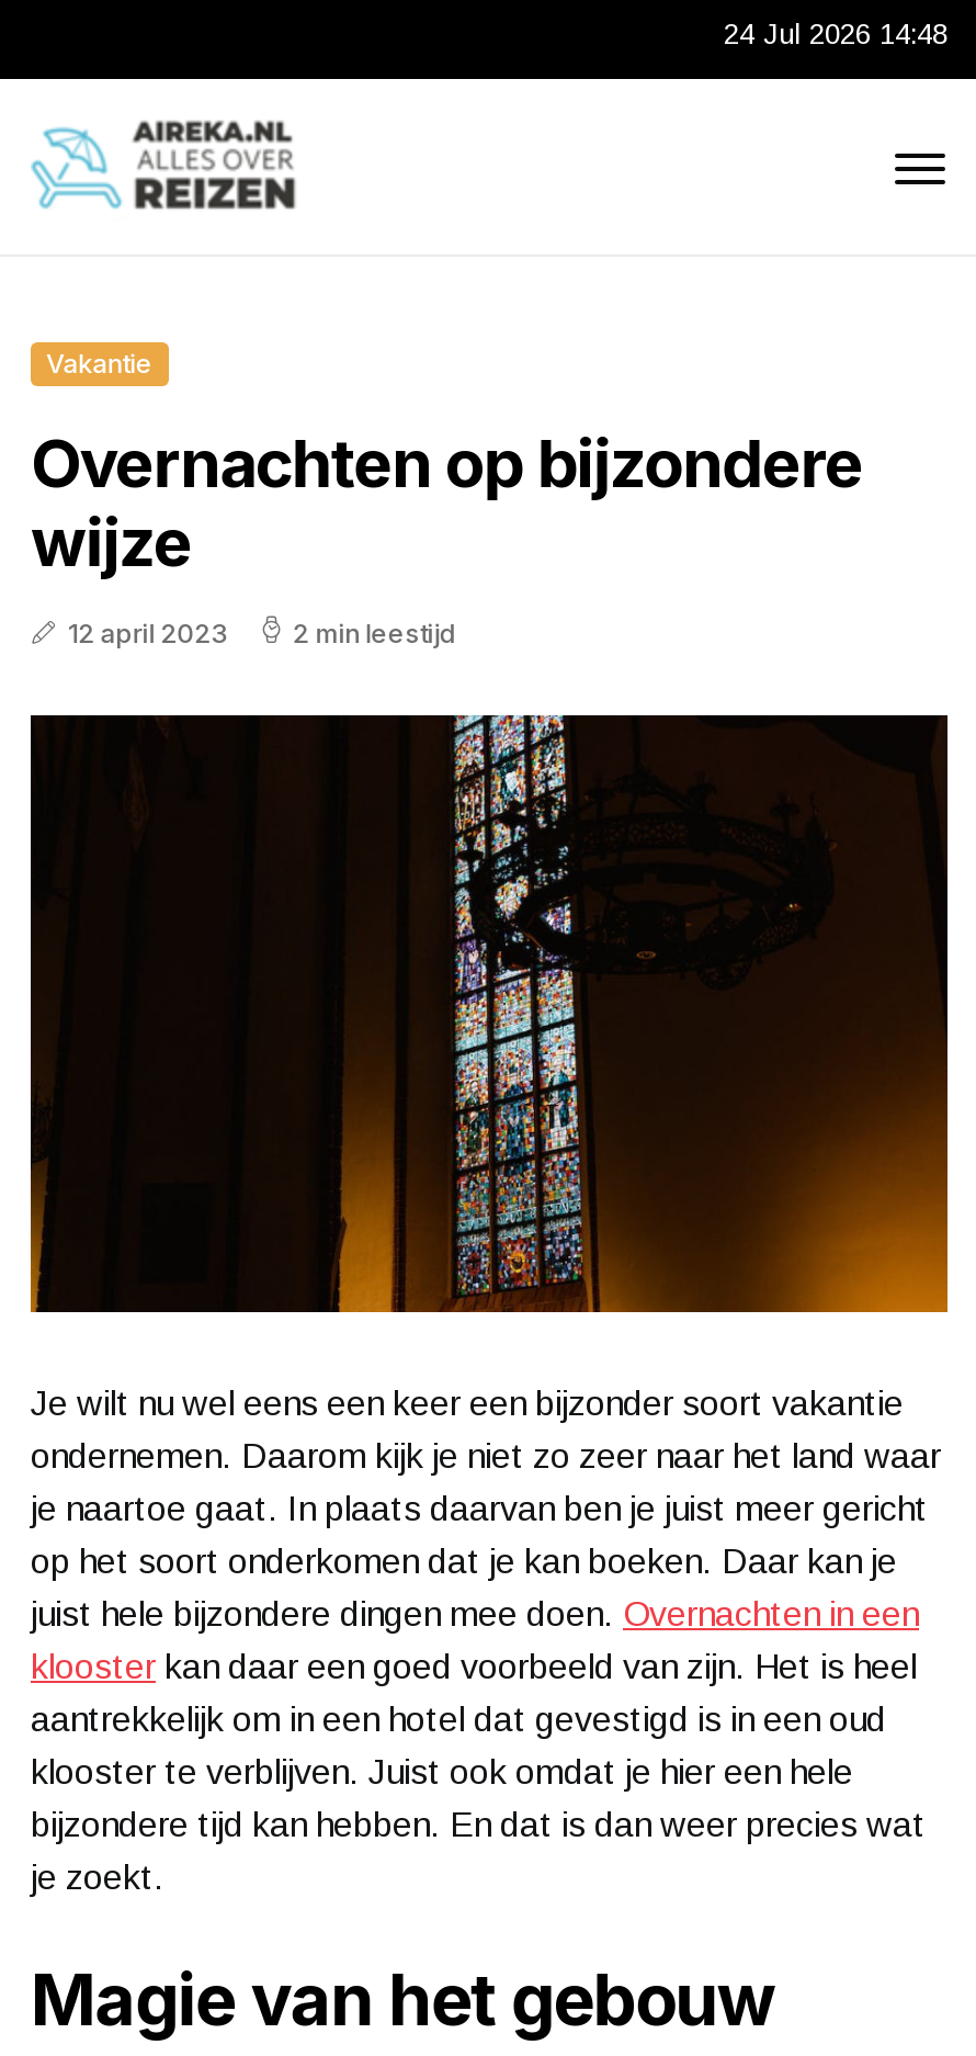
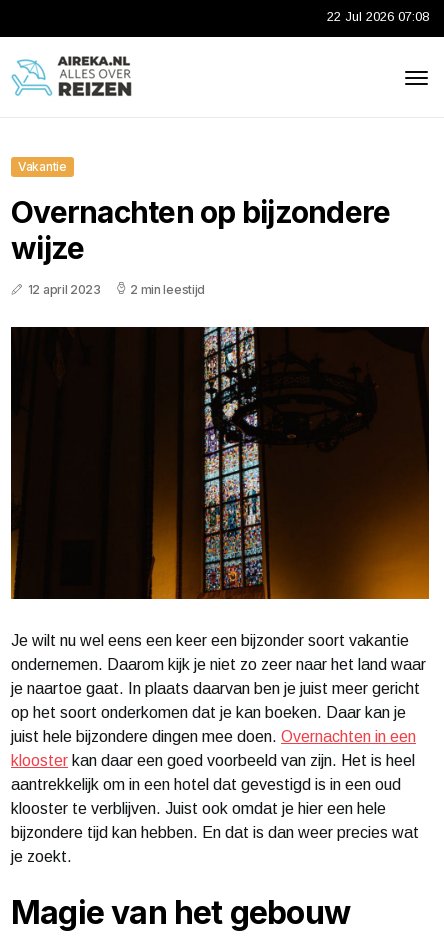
[724,18,947,50] 24 Jul 2026 14:48 -> [327,9,429,24] 22 Jul 2026 07:08

